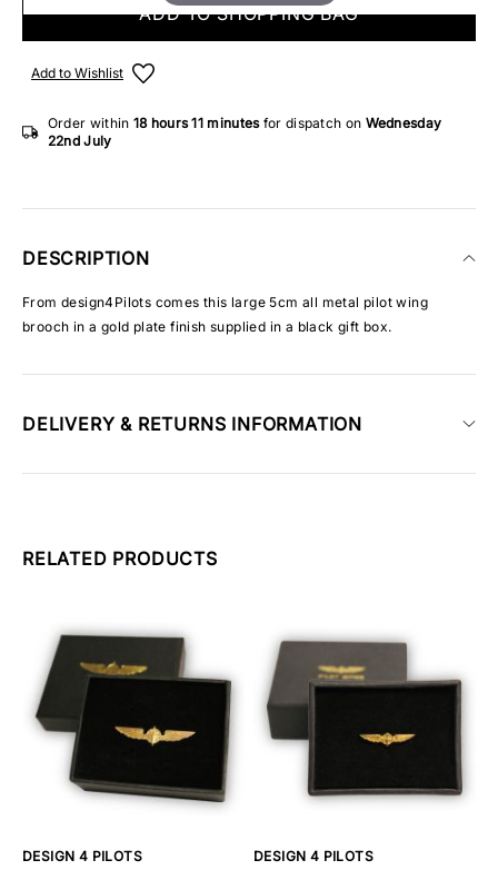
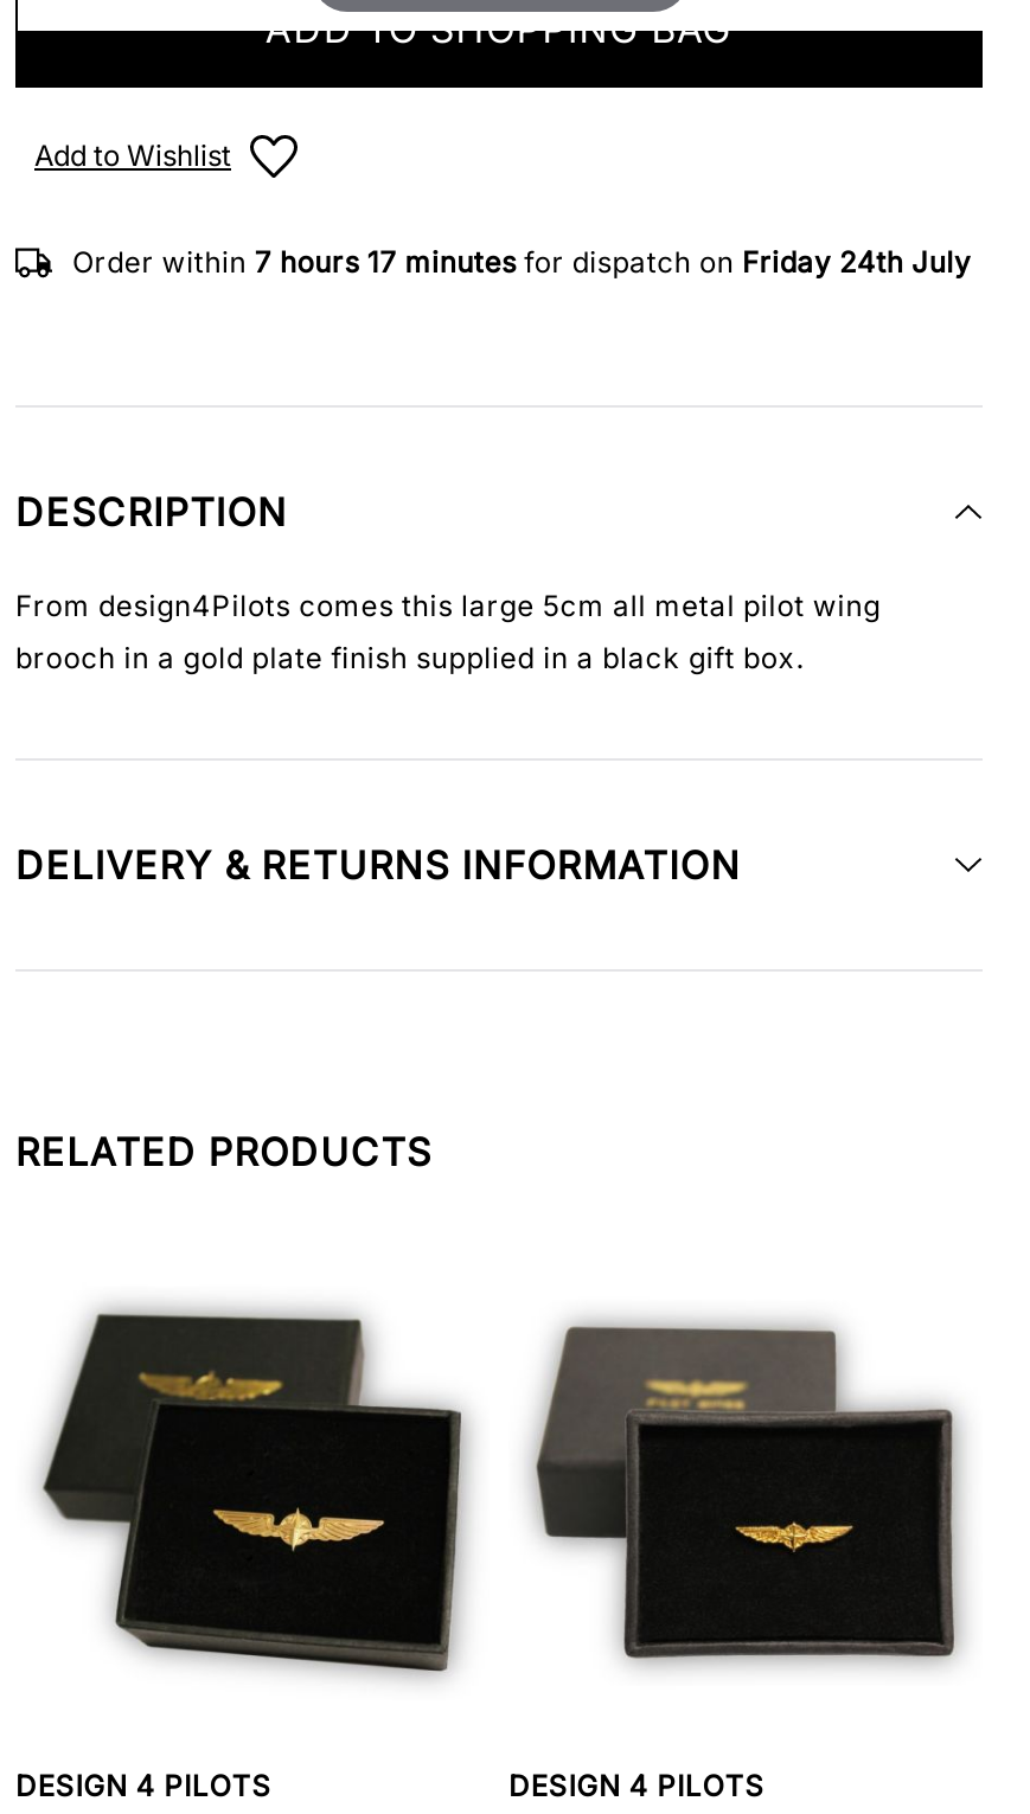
[48,115,442,149] Order within 18 hours 11 minutes for dispatch on Wednesday | 22nd July -> [72,244,971,280] Order within 7 hours 17 minutes for dispatch on Friday 24th July

